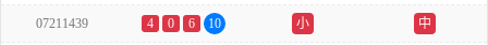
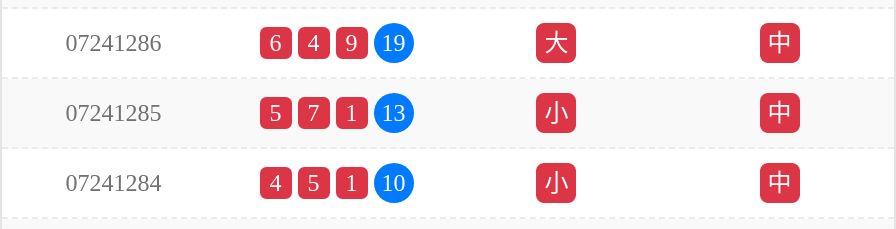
[36,16,88,31] 07211439 -> [66,29,282,57] 07241286 | 6
[168,16,195,31] 0 | 6 -> [66,29,792,197] 9 | 19 | 大 | 中 | 07241285 | 5 | 7 | 1 | 13 | 小 | 中 | 07241284 | 4 | 5 | 1

